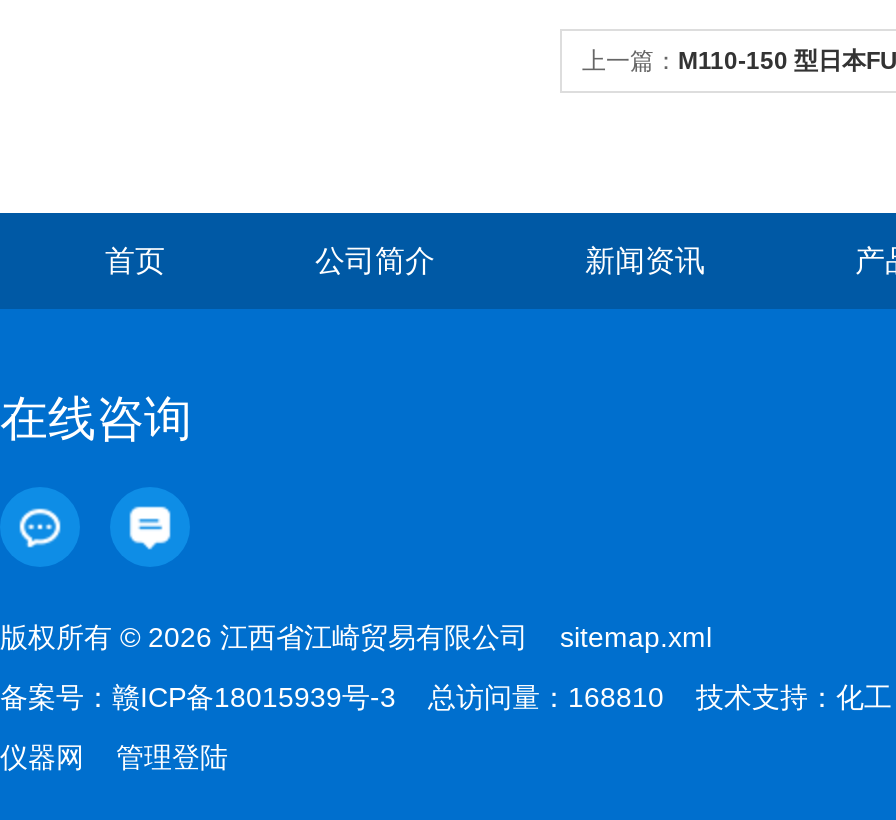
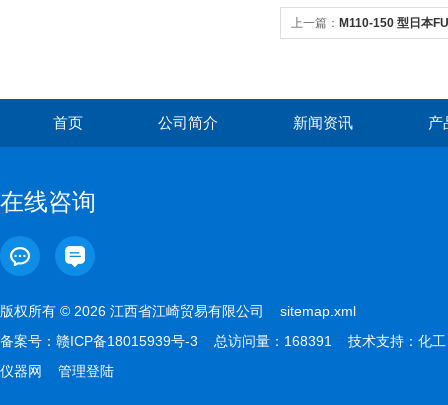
[0,681,892,713] 备案号：赣ICP备18015939号-3总访问量：168810 技术支持：化工 -> [0,333,446,349] 备案号：赣ICP备18015939号-3总访问量：168391 技术支持：化工

